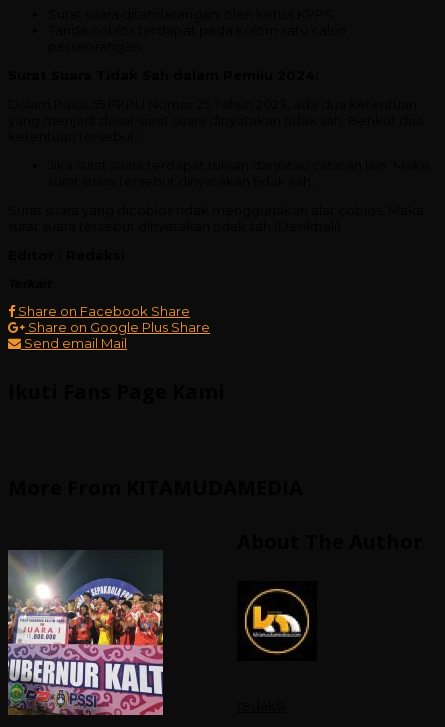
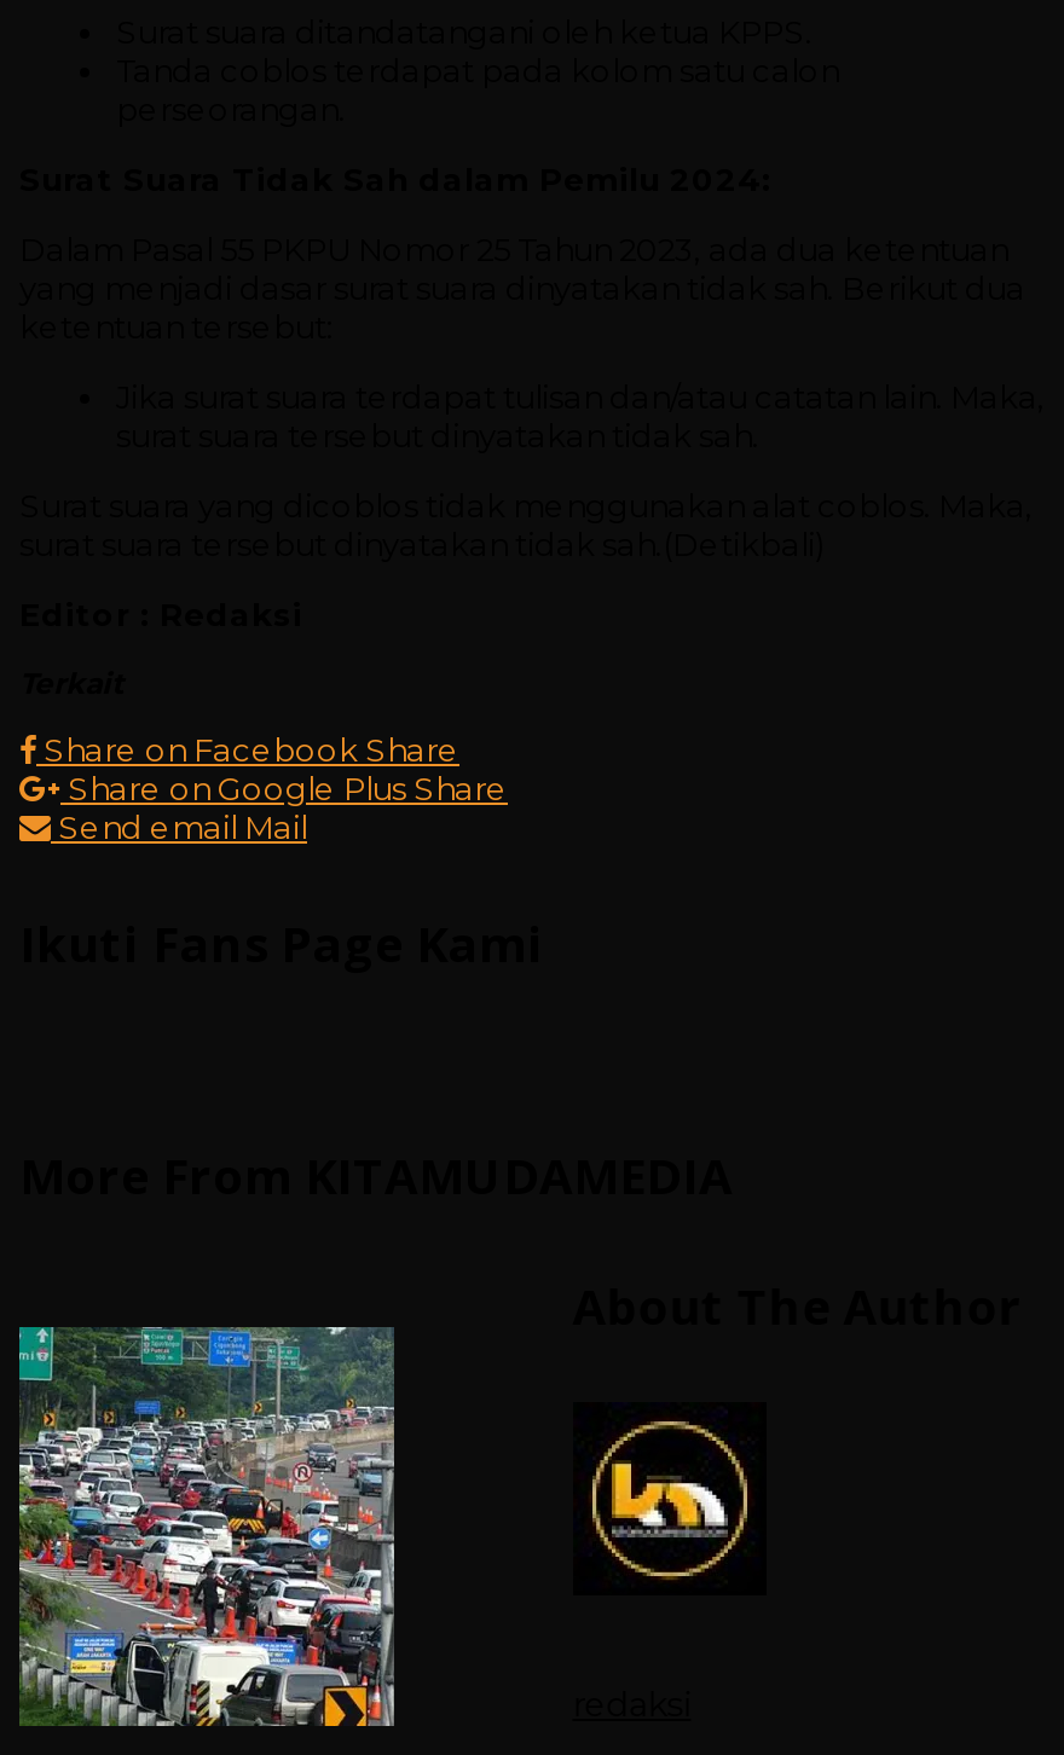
[7,550,164,716] [image] -> [17,1325,397,1728] [image]

